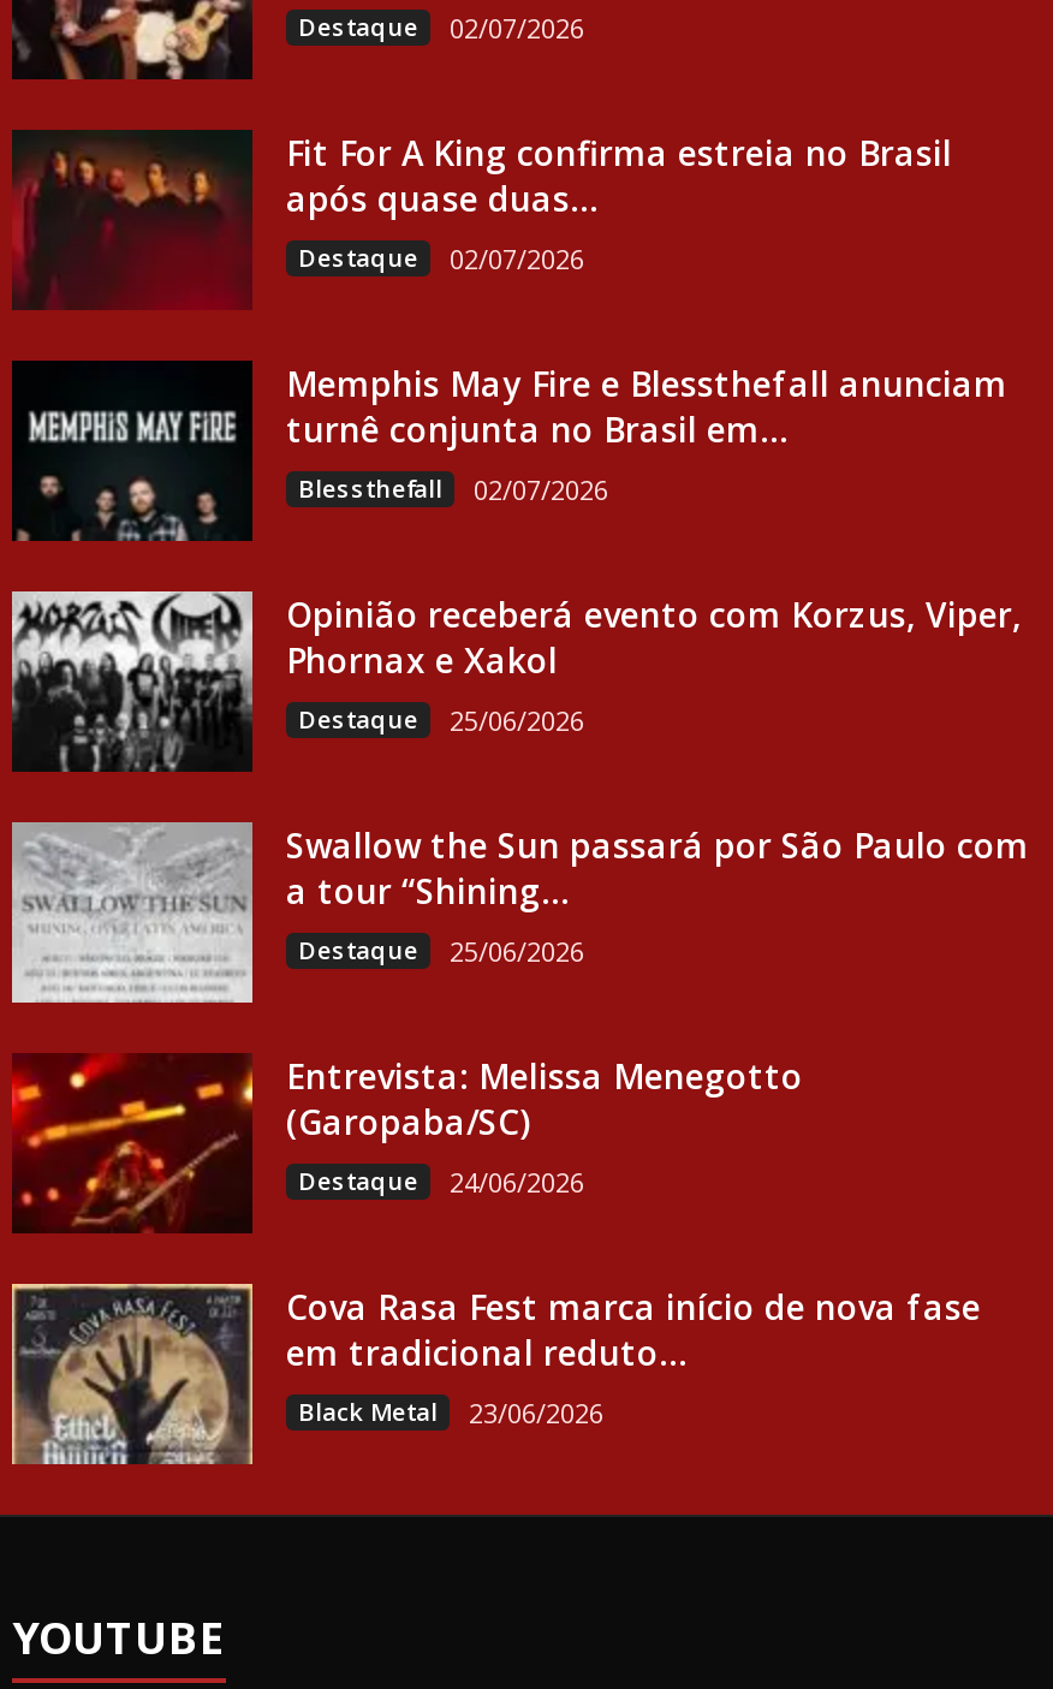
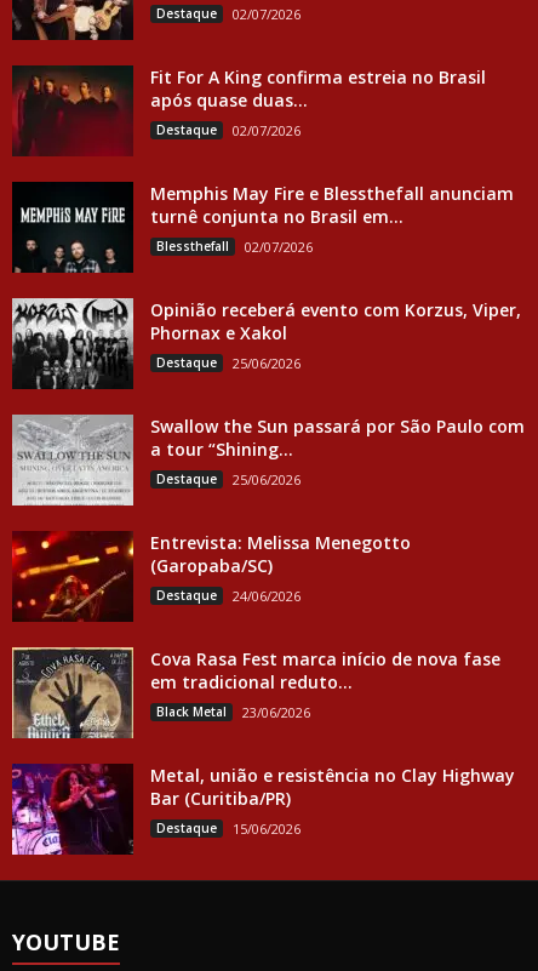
none -> [11,764,515,856] [image] | Metal, união e resistência no Clay Highway | Bar (Curitiba/PR) | Destaque | 15/06/2026

